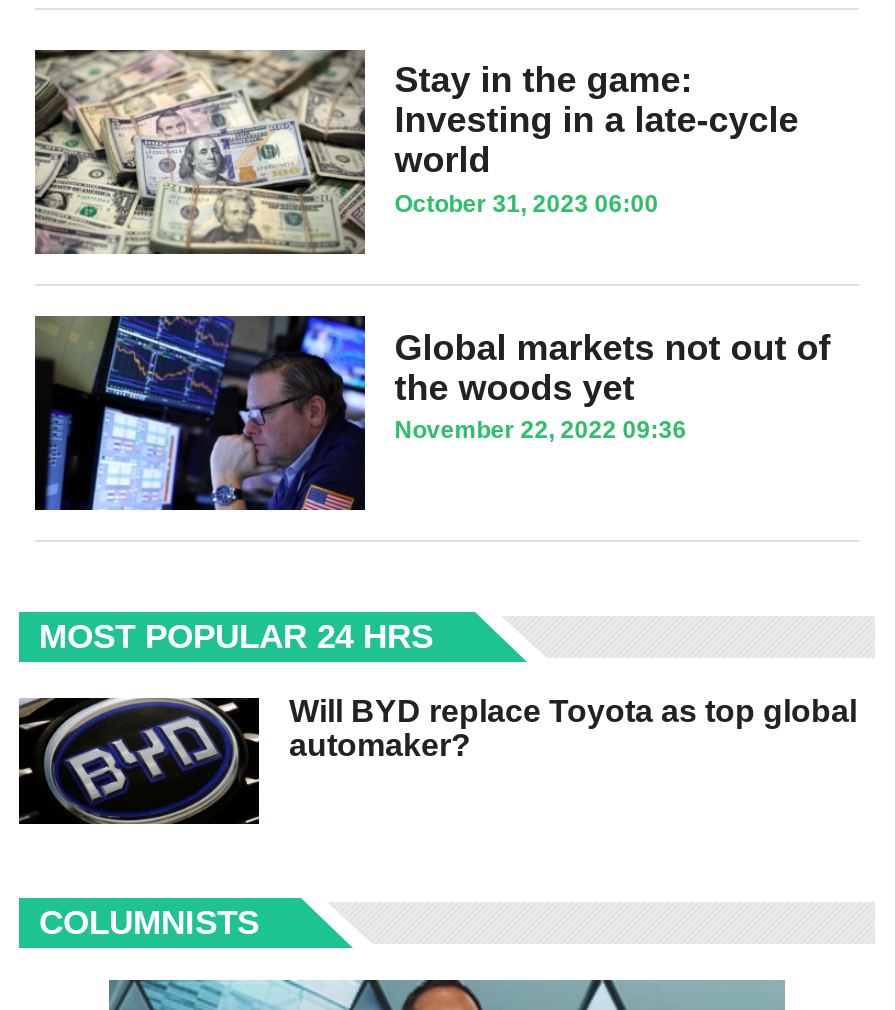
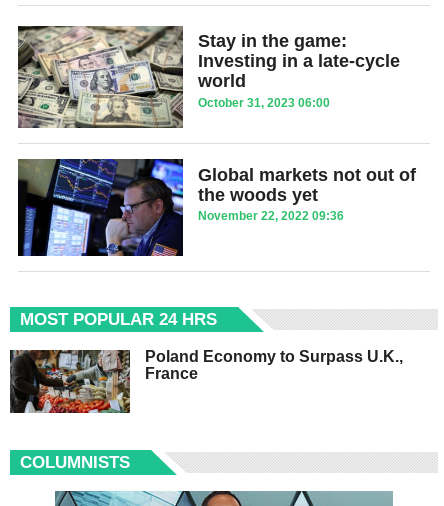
[19,694,857,826] [image] | Will BYD replace Toyota as top global | automaker? -> [9,348,403,414] [image] | Poland Economy to Surpass U.K., | France

